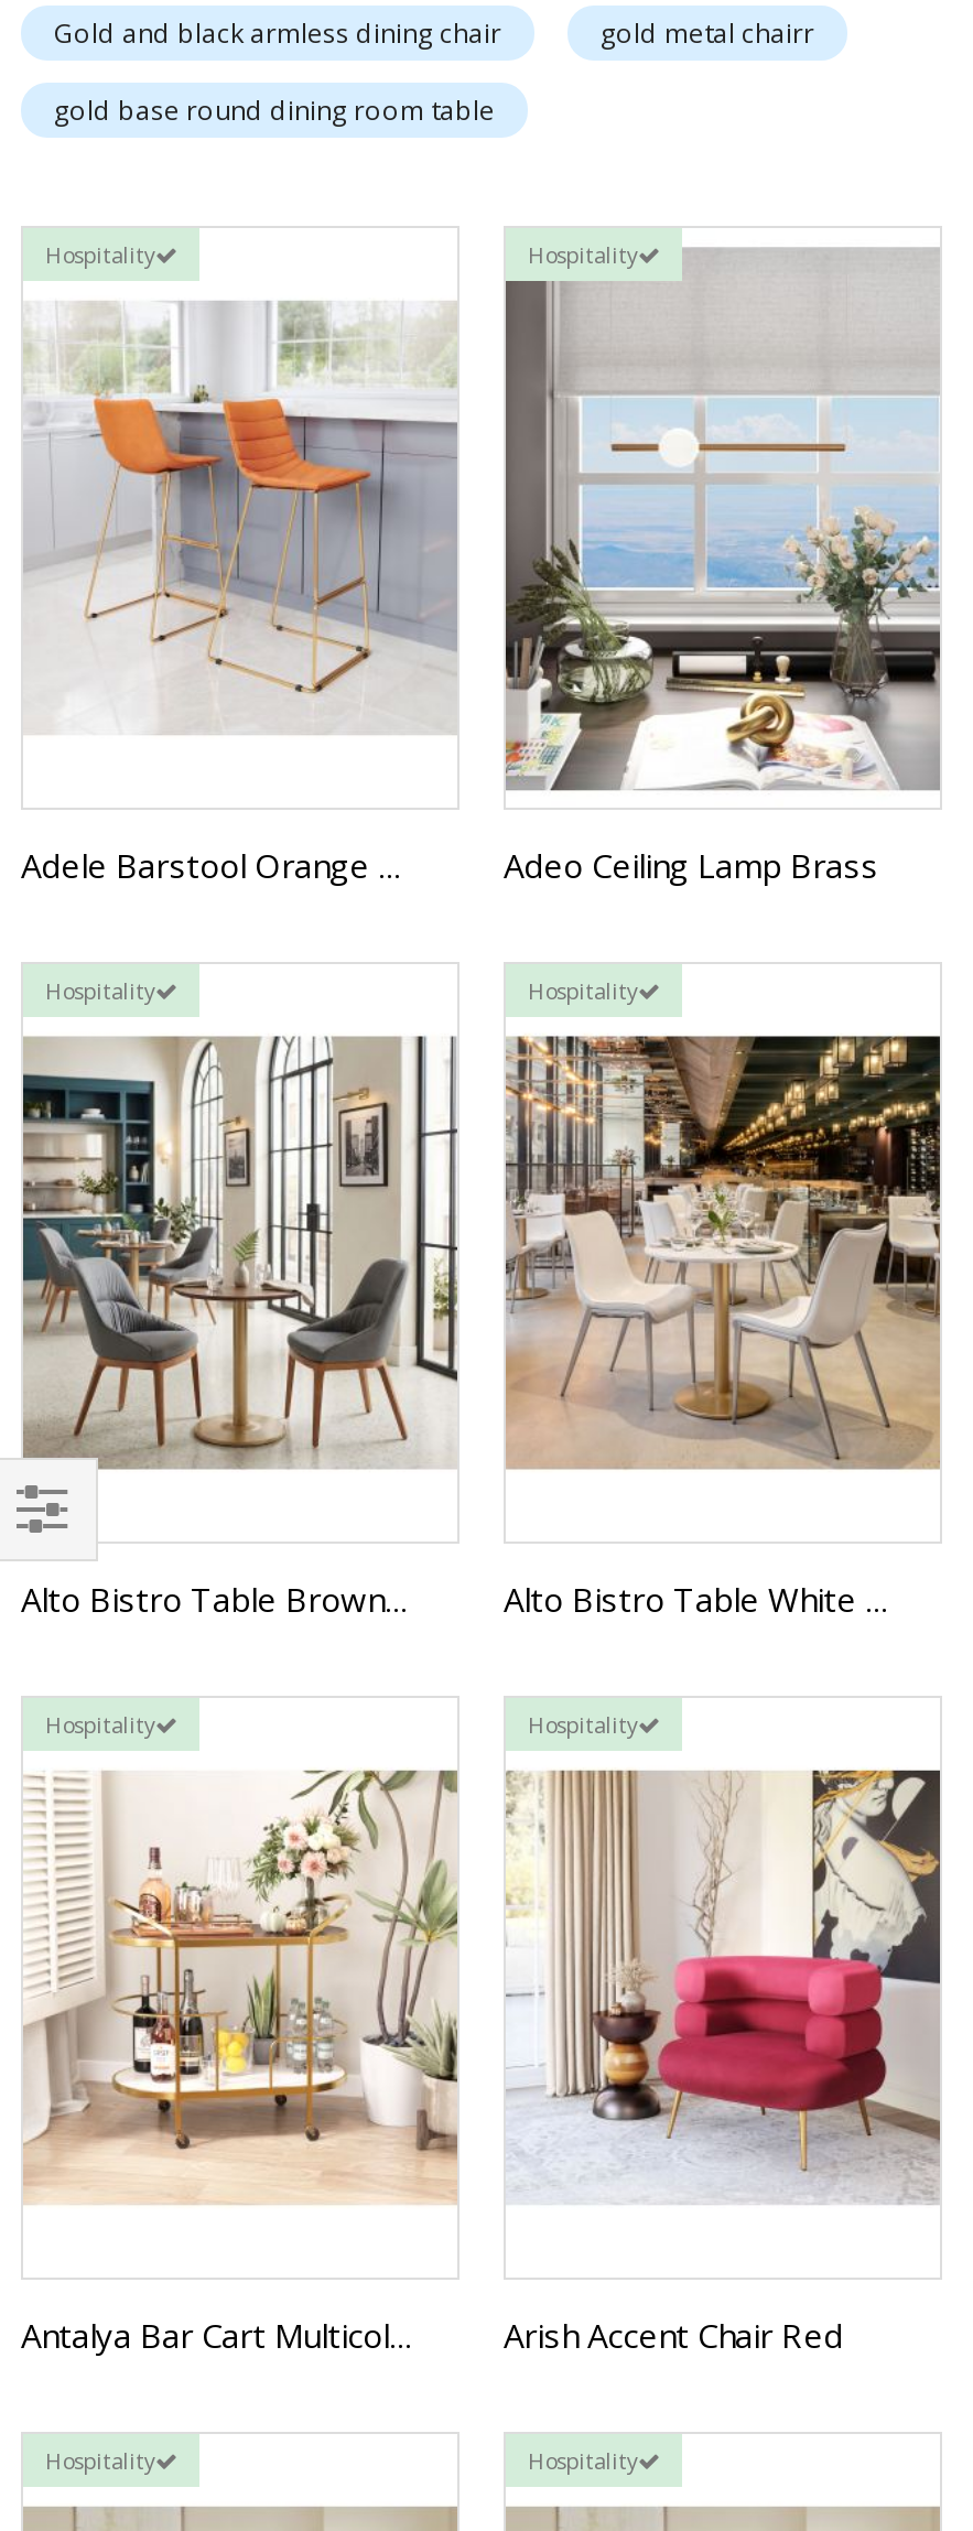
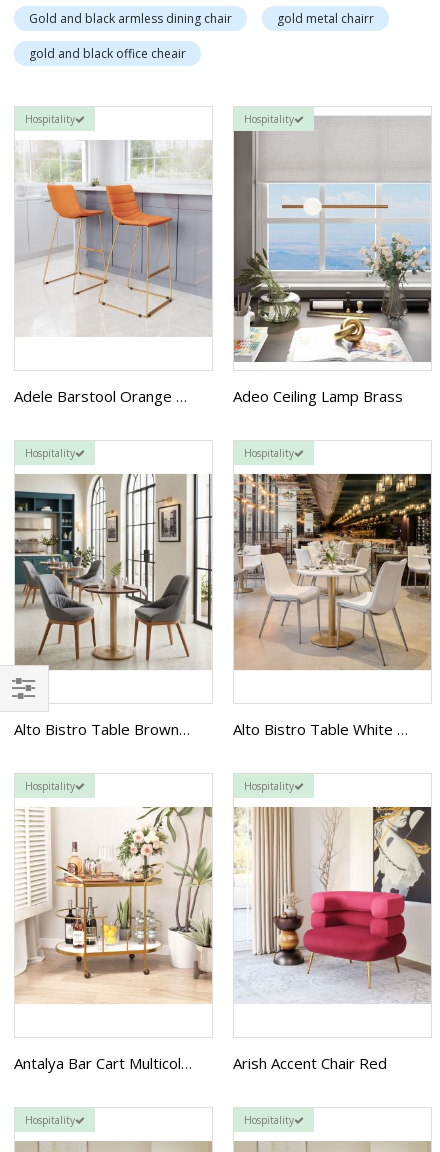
[54,91,495,129] gold base round dining room table -> [29,45,186,62] gold and black office cheair

